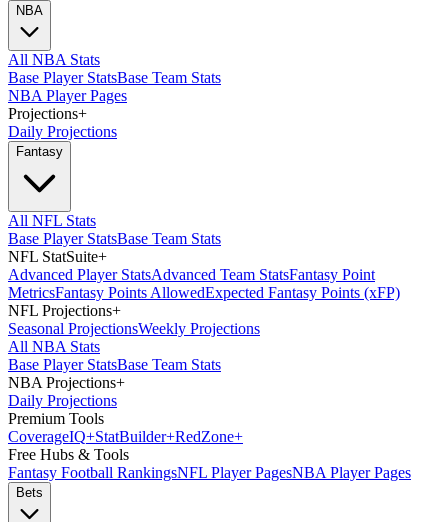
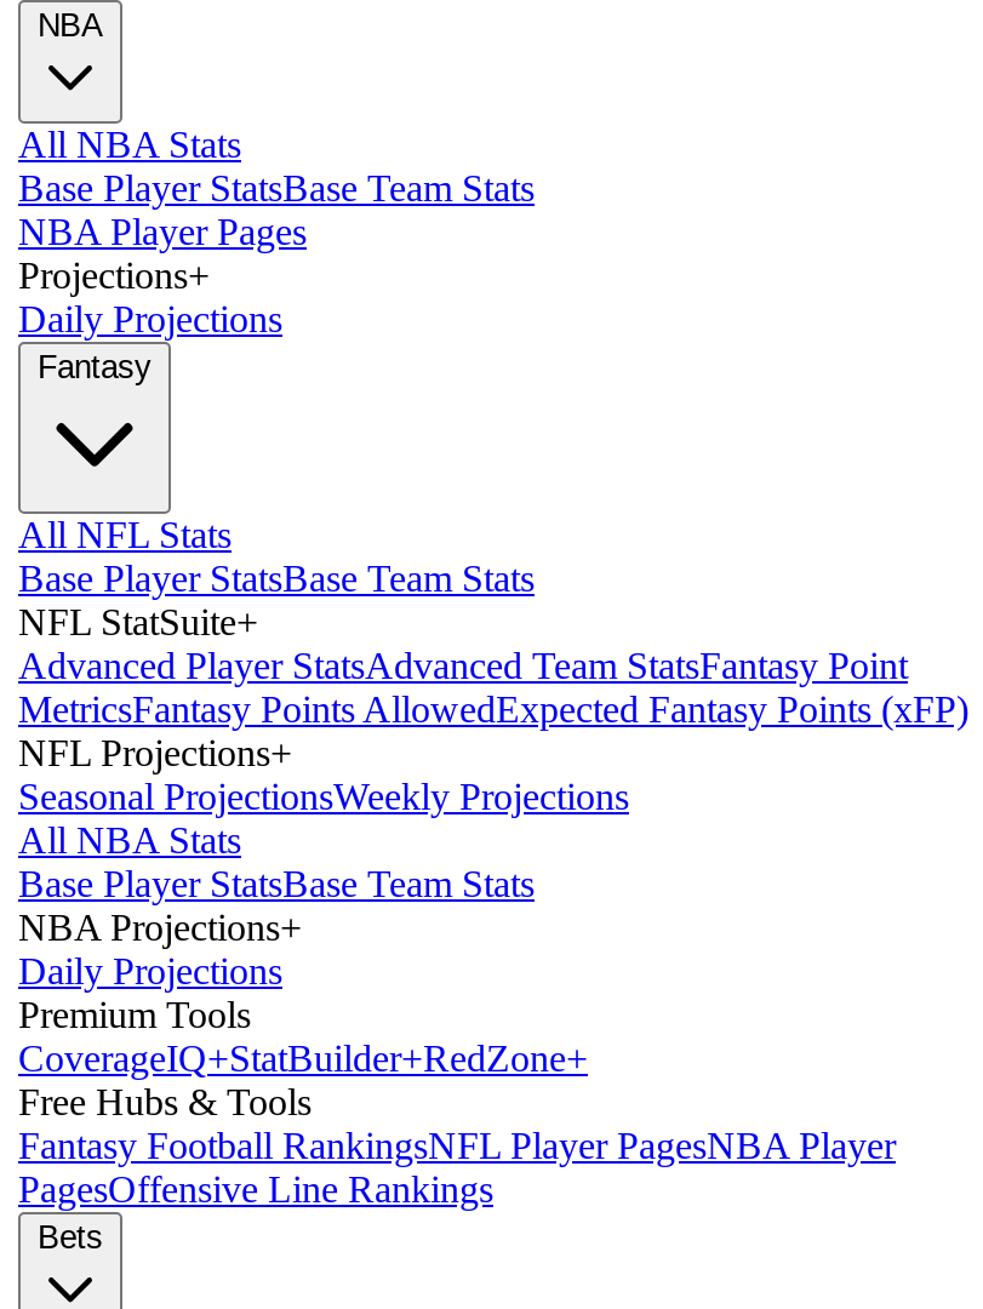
[8,464,411,481] Fantasy Football RankingsNFL Player PagesNBA Player Pages -> [18,1125,896,1210] Fantasy Football RankingsNFL Player PagesNBA Player | PagesOffensive Line Rankings

